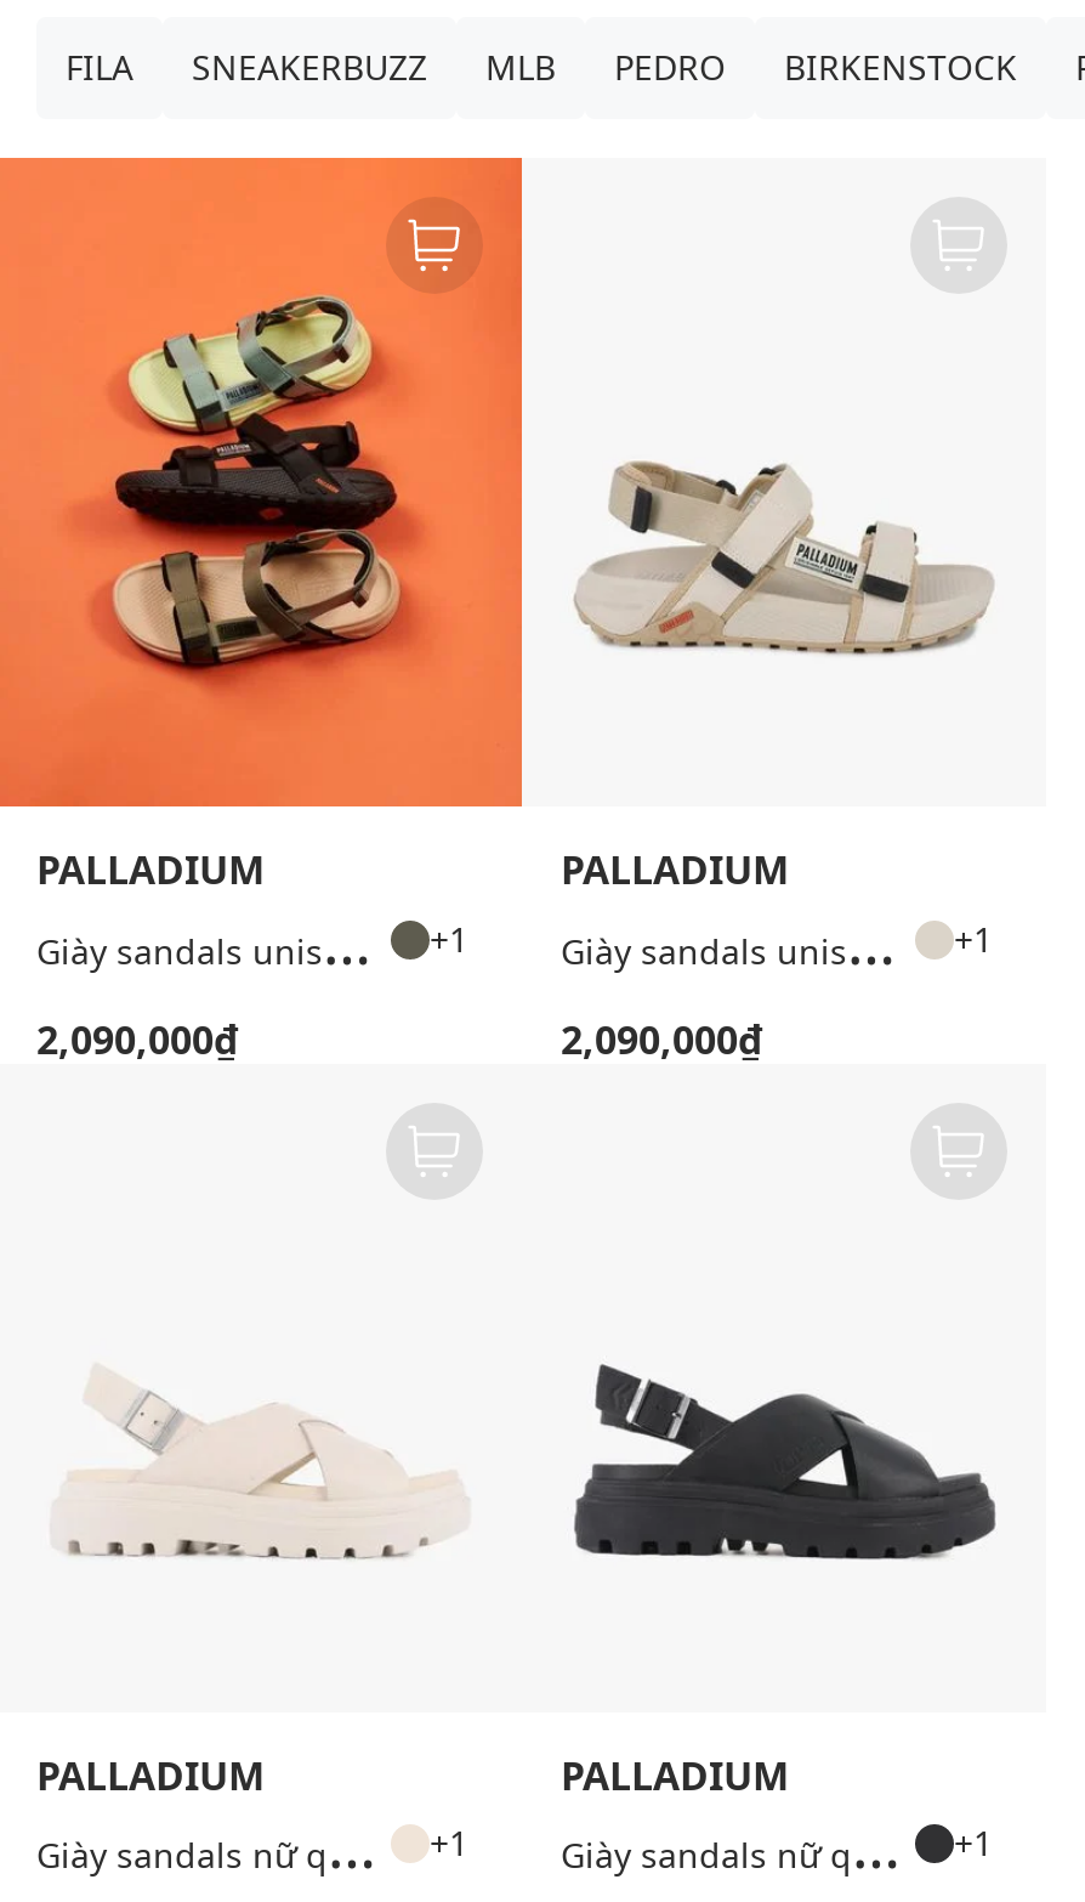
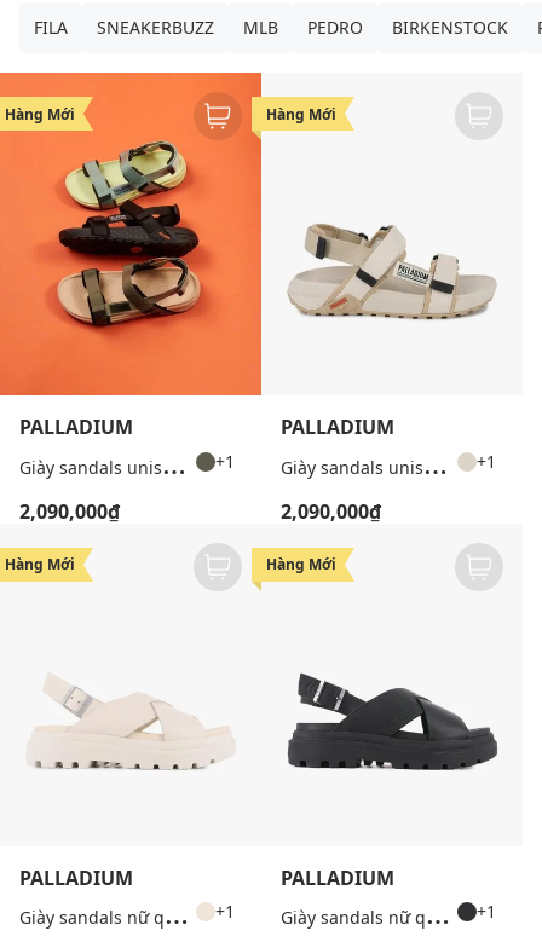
none -> [5,103,75,124] Hàng Mới
none -> [266,103,336,124] Hàng Mới
none -> [5,554,75,575] Hàng Mới
none -> [266,554,336,575] Hàng Mới

